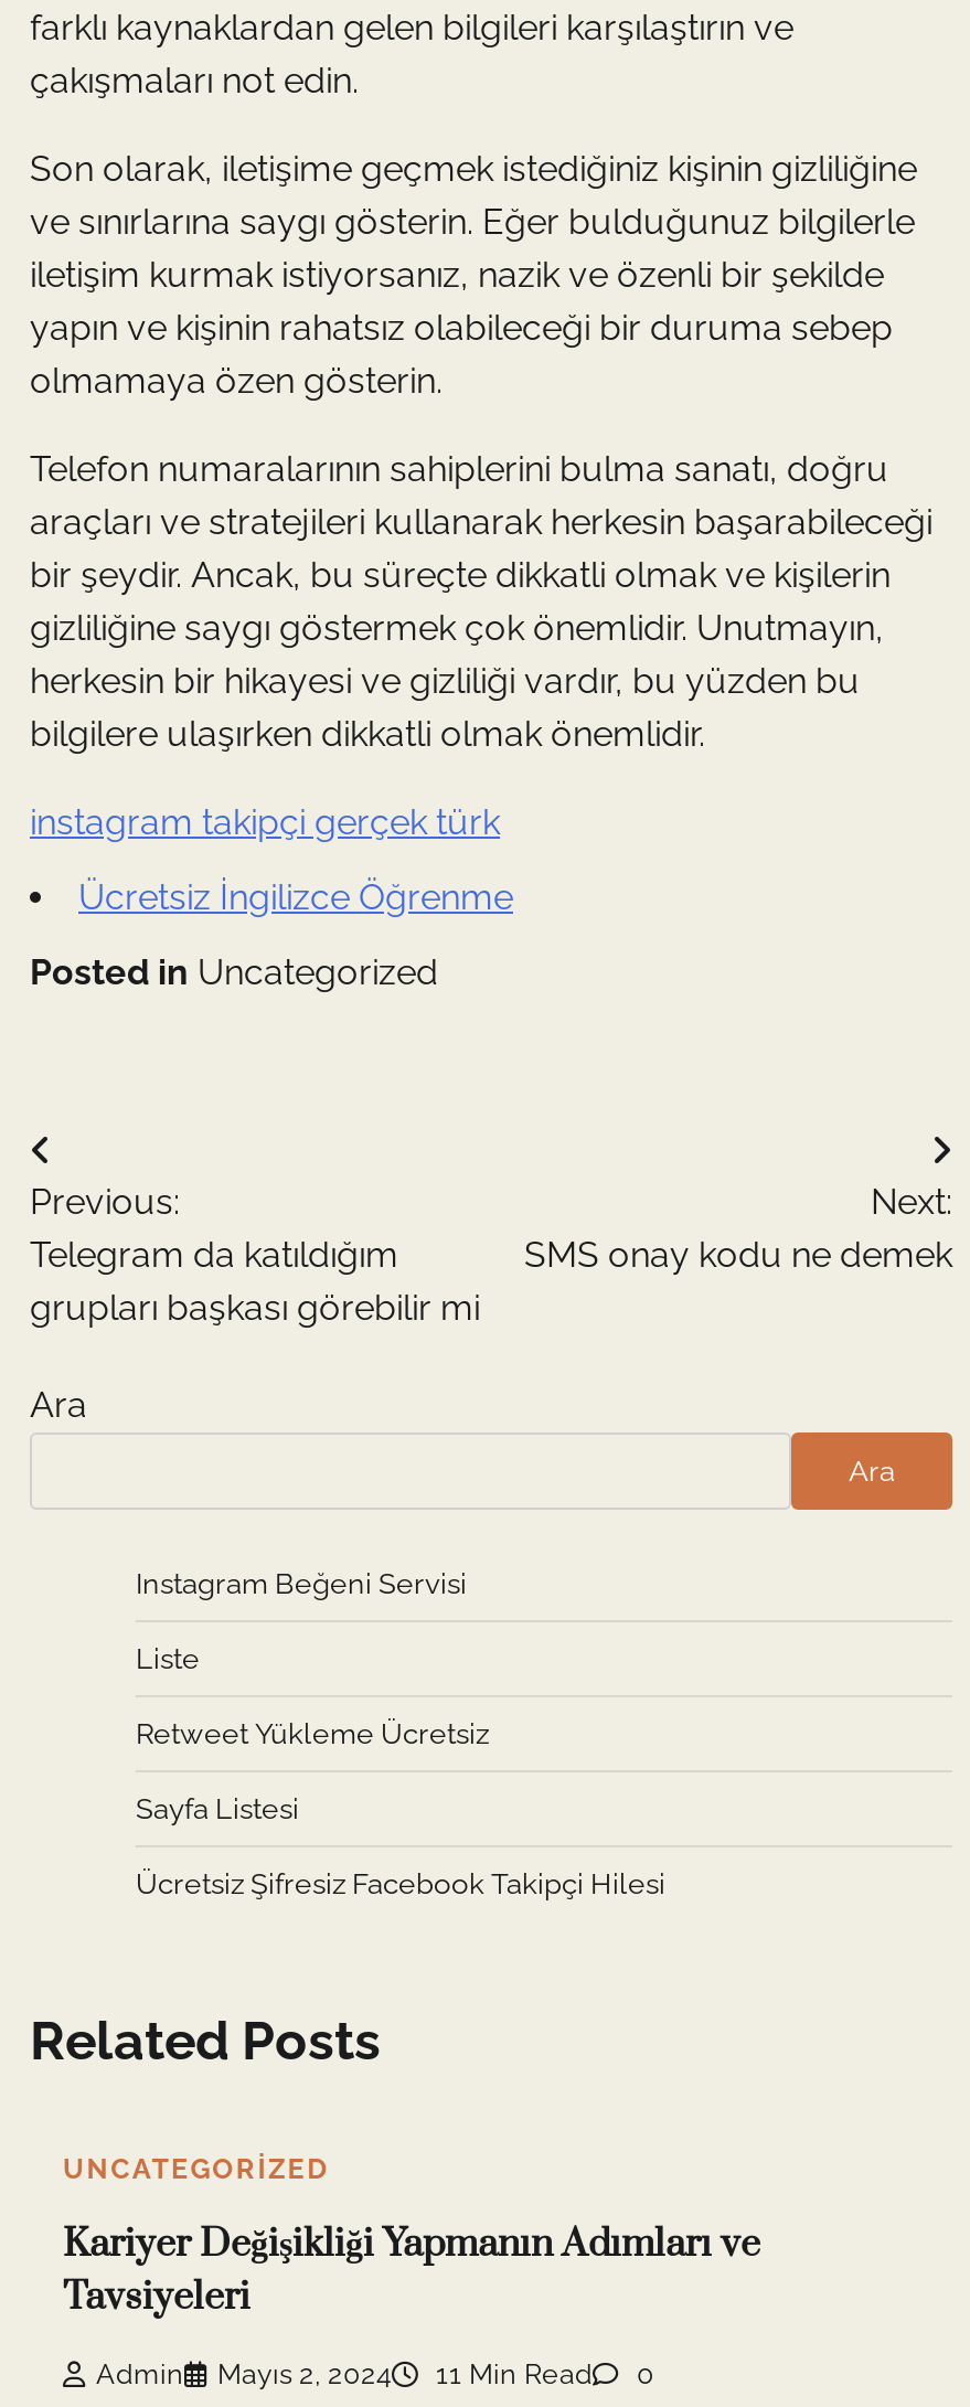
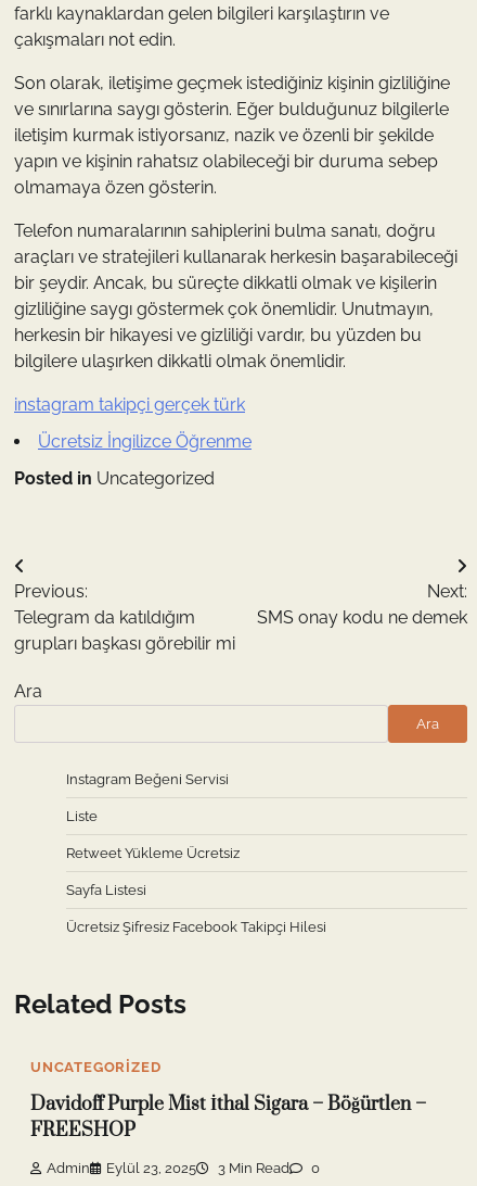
[63,2221,760,2323] Kariyer Değişikliği Yapmanın Adımları ve | Tavsiyeleri -> [30,1093,426,1143] Davidoff Purple Mist İthal Sigara – Böğürtlen – | FREESHOP
[217,2357,593,2390] Mayıs 2, 2024 | 11 Min Read -> [106,1160,289,1176] Eylül 23, 2025 | 3 Min Read

